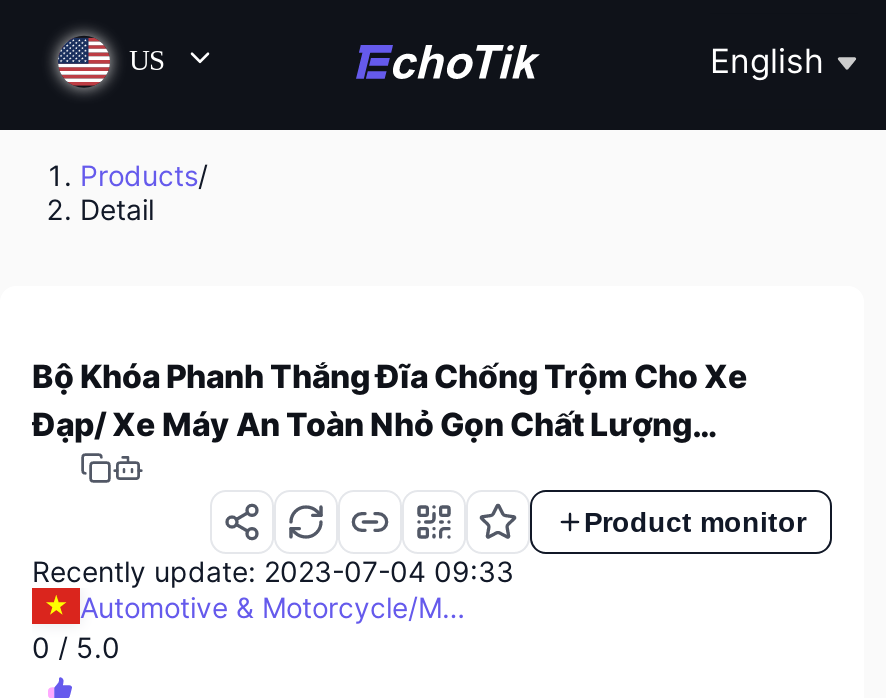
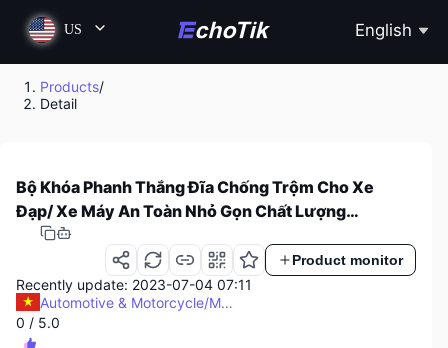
[32,555,514,589] Recently update: 2023-07-04 09:33 -> [16,276,252,293] Recently update: 2023-07-04 07:11

